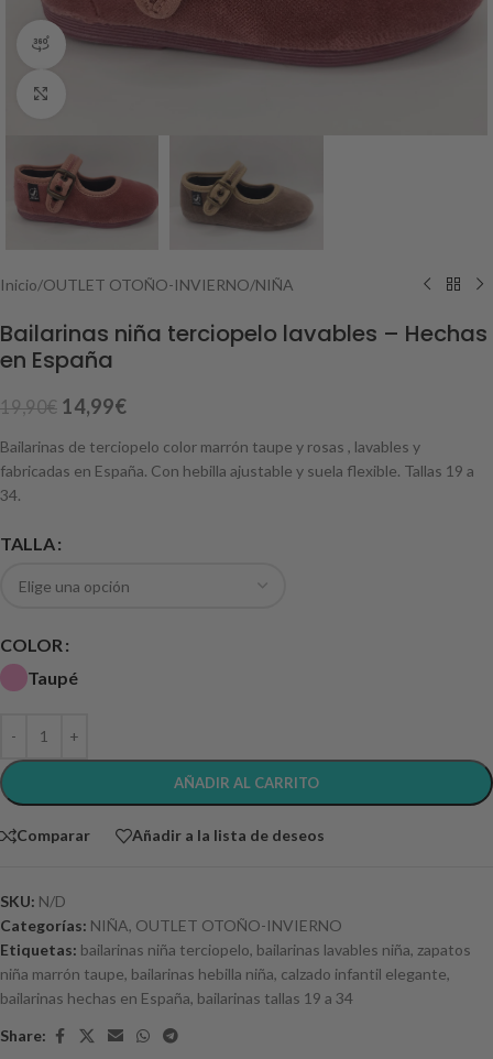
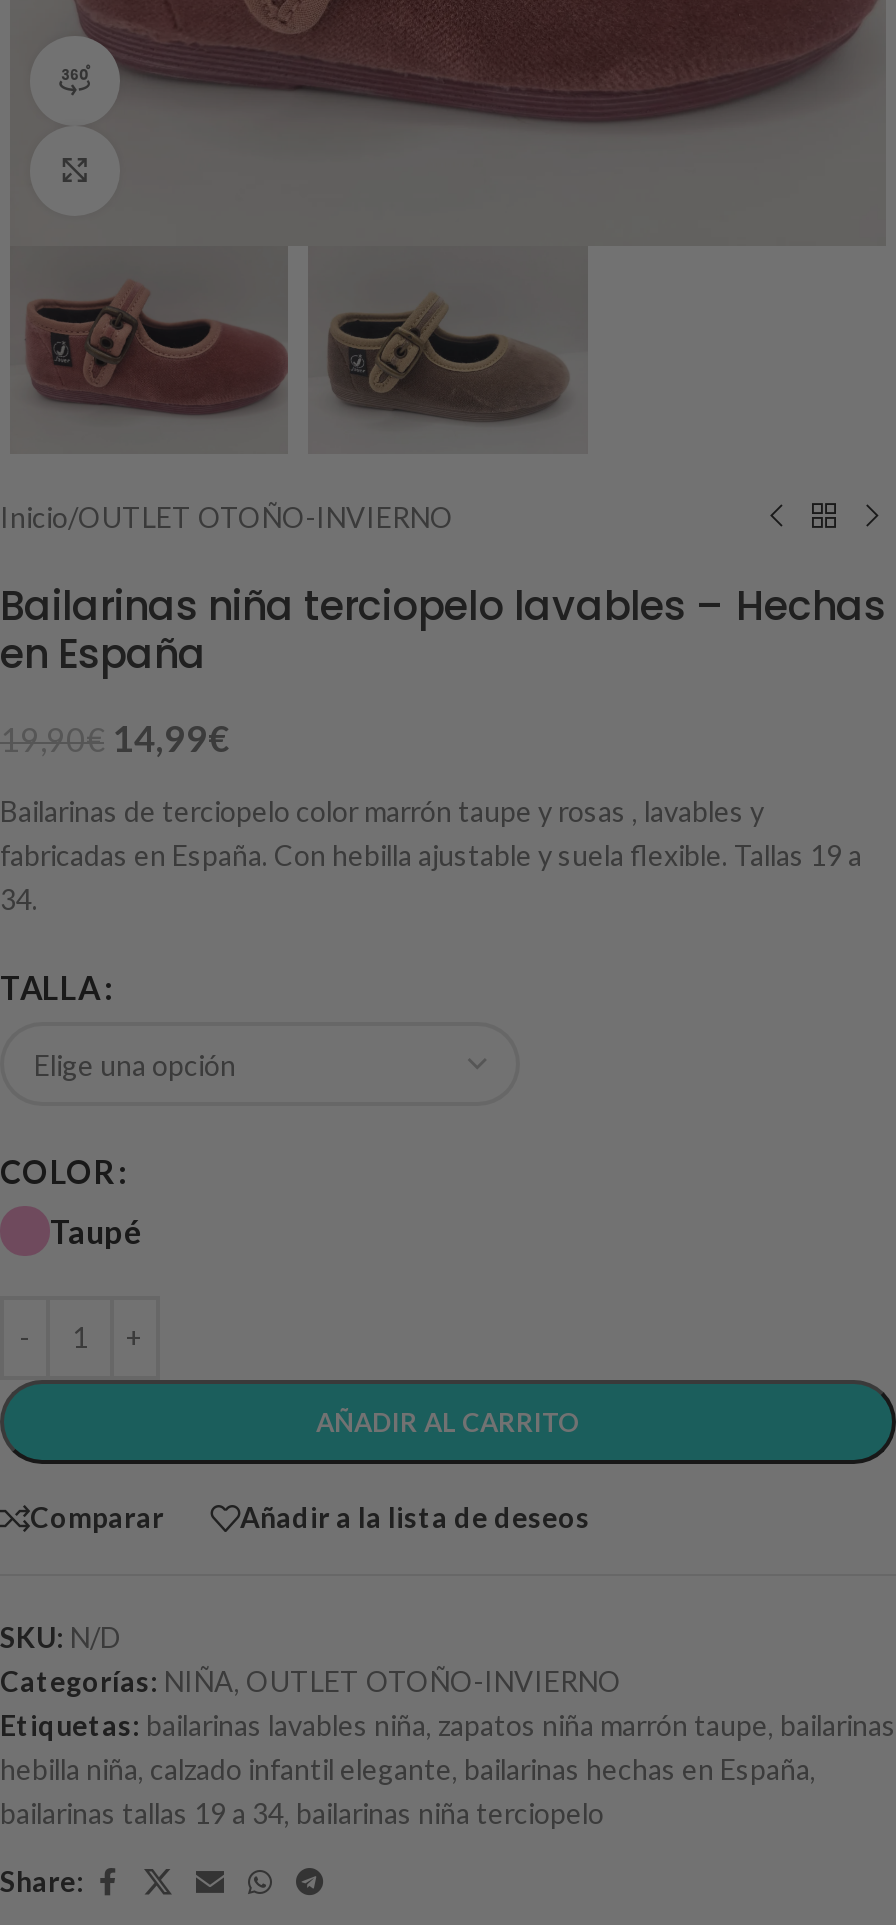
[0,275,294,294] Inicio/OUTLET OTOÑO-INVIERNO/NIÑA -> [0,500,454,534] Inicio/OUTLET OTOÑO-INVIERNO
[0,940,471,1007] Etiquetas: bailarinas niña terciopelo, bailarinas lavables niña, zapatos | niña marrón taupe, bailarinas hebilla niña, calzado infantil elegante, | bailarinas hechas en España, bailarinas tallas 19 a 34 -> [0,1708,896,1830] Etiquetas: bailarinas lavables niña, zapatos niña marrón taupe, bailarinas | hebilla niña, calzado infantil elegante, bailarinas hechas en España, | bailarinas tallas 19 a 34, bailarinas niña terciopelo

